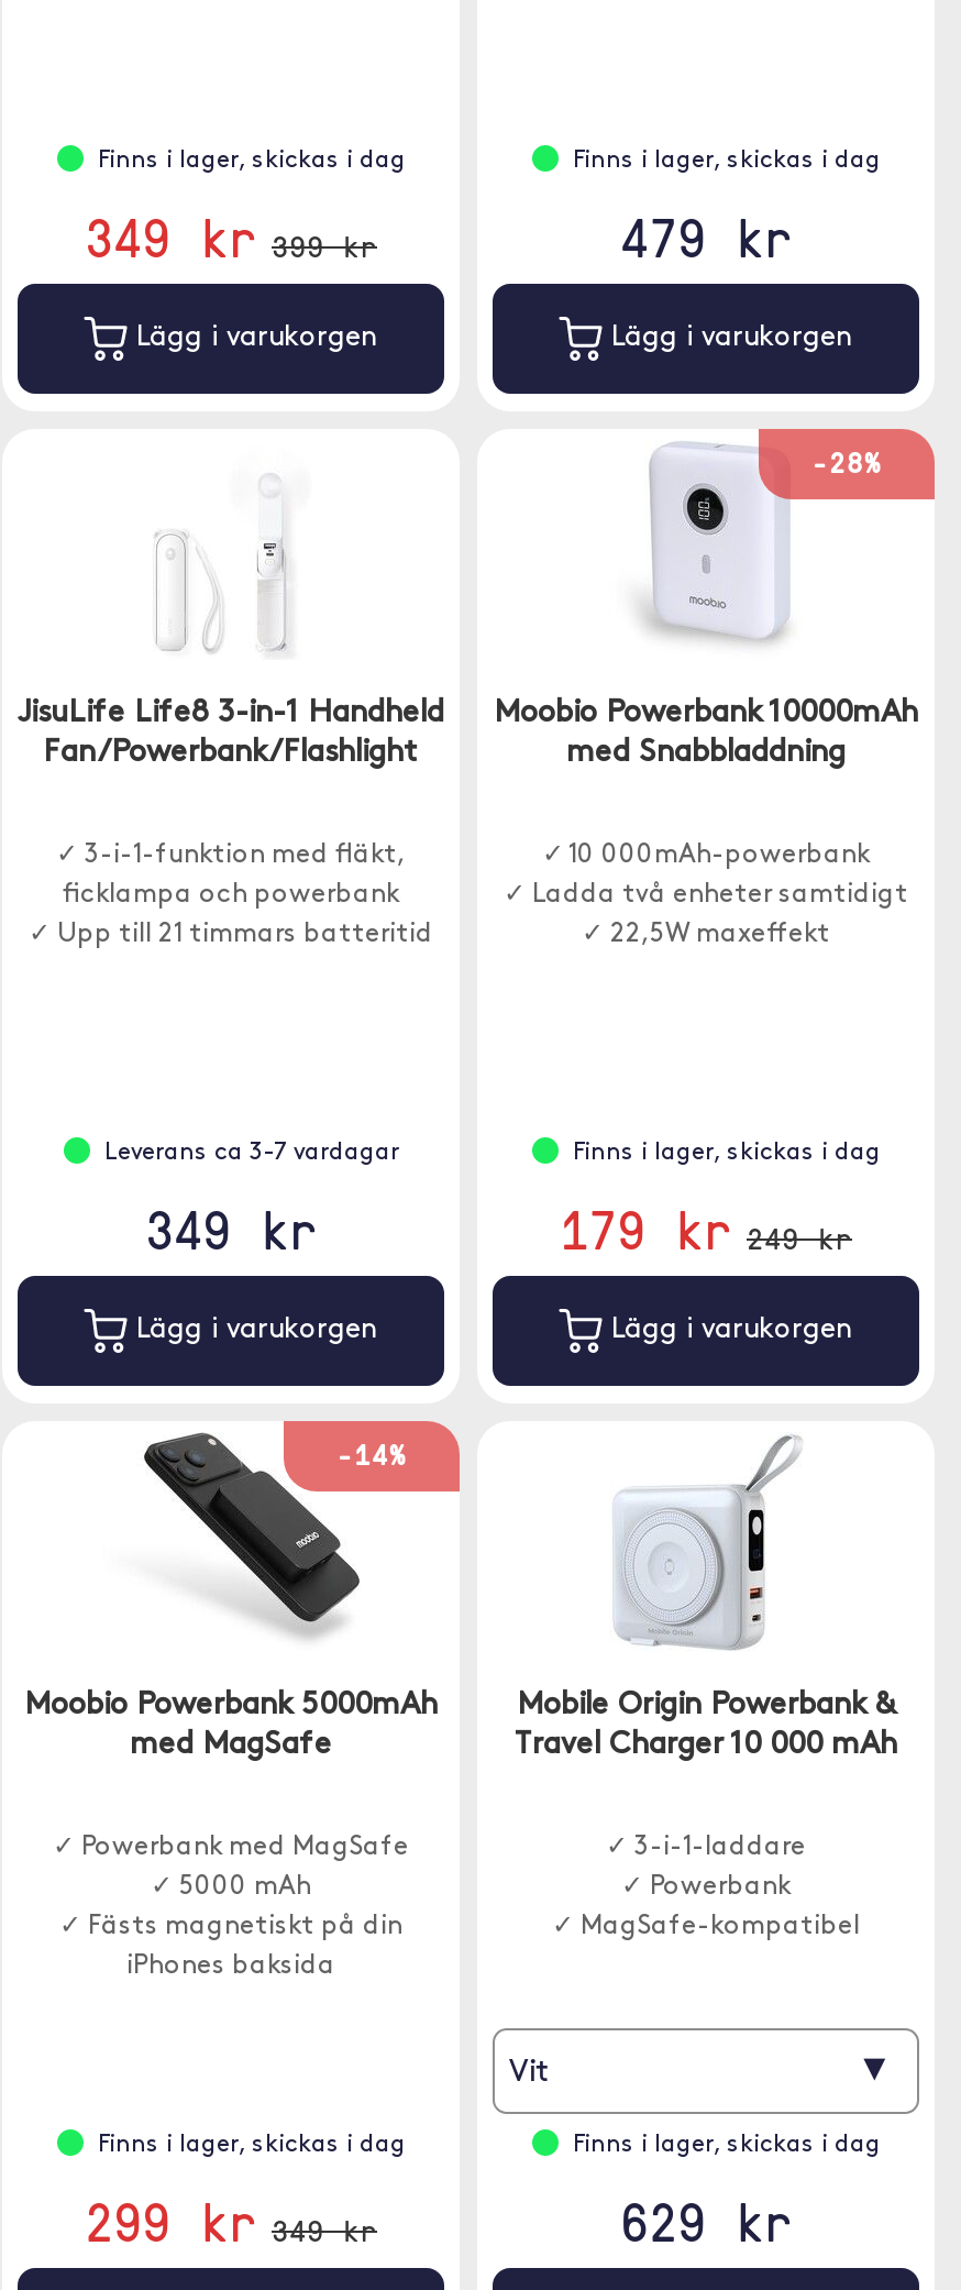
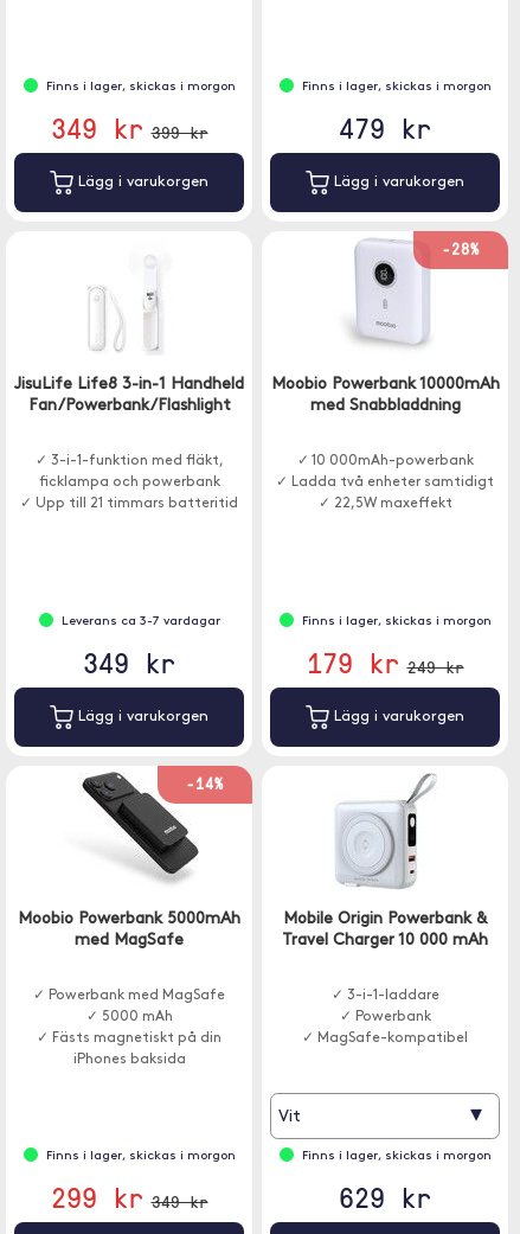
[98,150,406,174] Finns i lager, skickas i dag -> [46,81,235,94] Finns i lager, skickas i morgon
[573,150,881,174] Finns i lager, skickas i dag -> [301,81,491,94] Finns i lager, skickas i morgon
[573,1142,881,1166] Finns i lager, skickas i dag -> [301,615,491,628] Finns i lager, skickas i morgon
[98,2134,406,2158] Finns i lager, skickas i dag -> [46,1150,235,1163] Finns i lager, skickas i morgon
[573,2134,881,2158] Finns i lager, skickas i dag -> [301,1150,491,1163] Finns i lager, skickas i morgon

